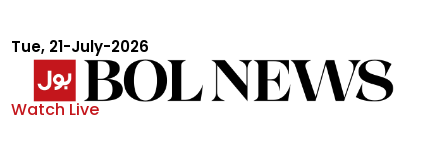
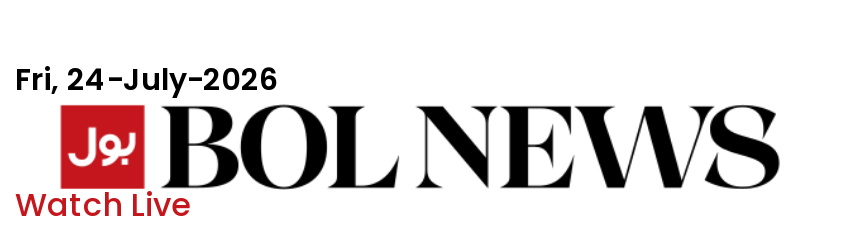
[11,36,149,57] Tue, 21-July-2026 -> [15,58,279,100] Fri, 24-July-2026

